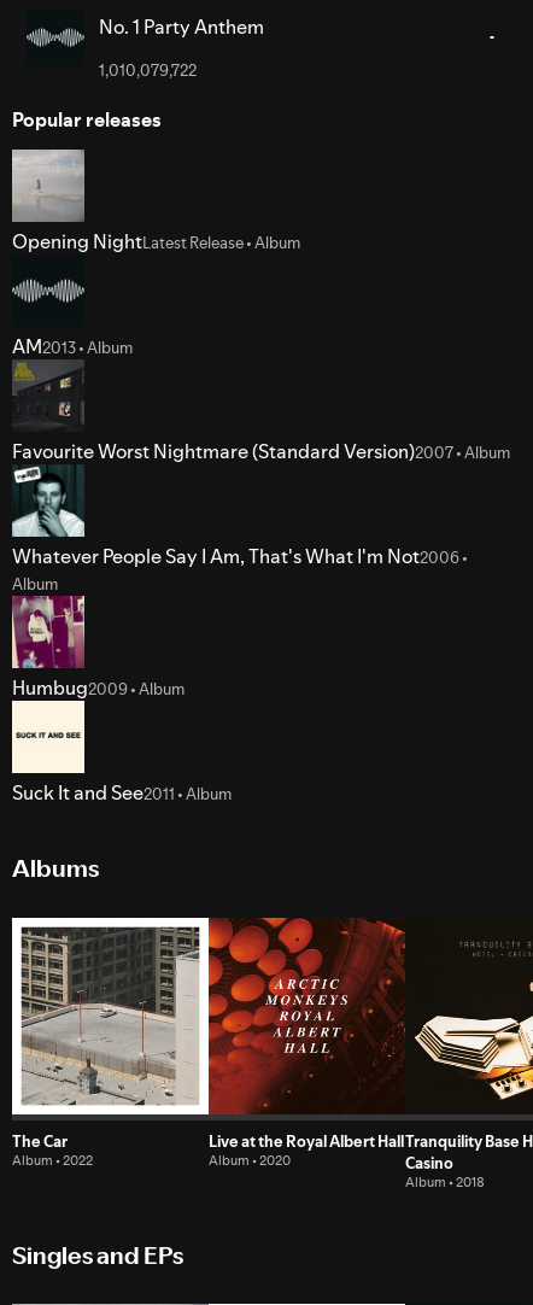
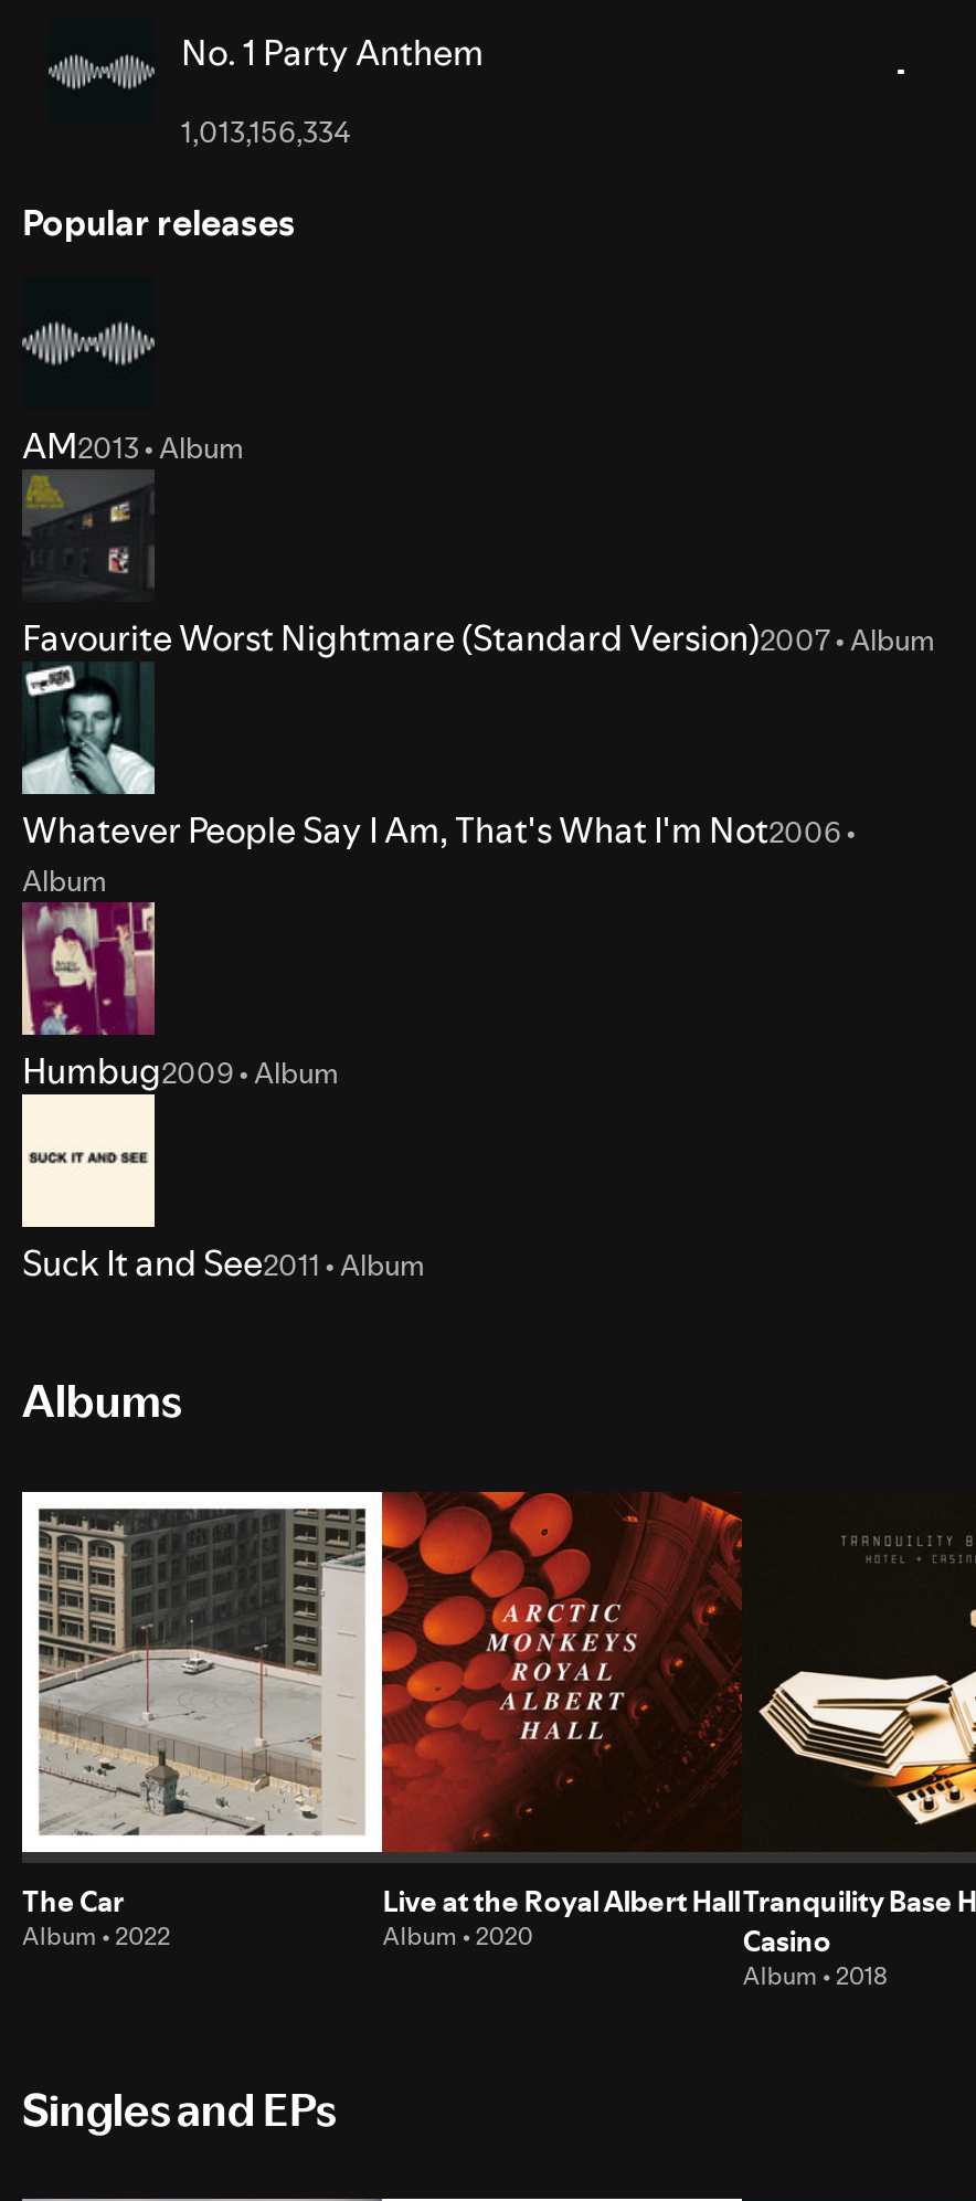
[99,59,197,81] 1,010,079,722 -> [181,112,351,152] 1,013,156,334
[11,148,300,254] [image] | Opening Night Latest Release • Album -> none

